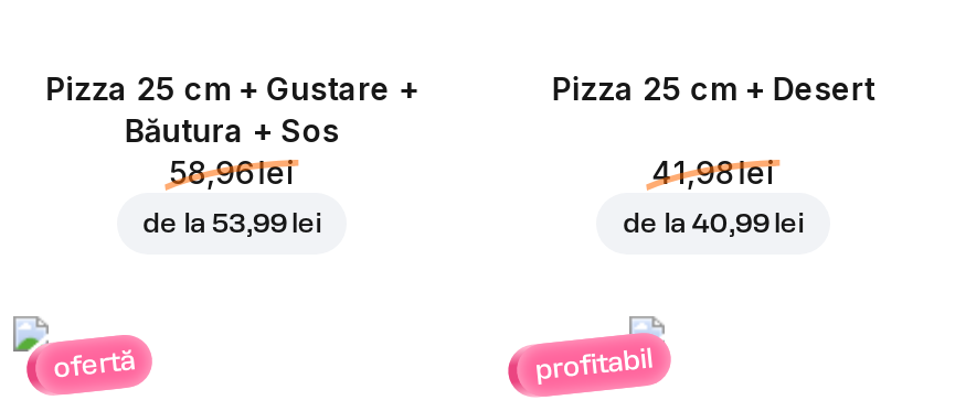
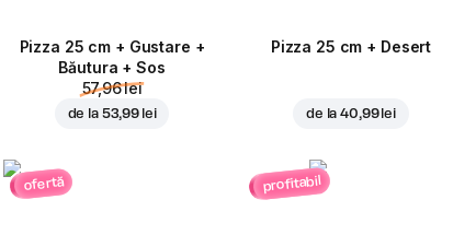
[169,152,295,190] 58,96 lei -> [82,78,142,97] 57,96 lei
[652,152,775,190] 41,98 lei -> none

